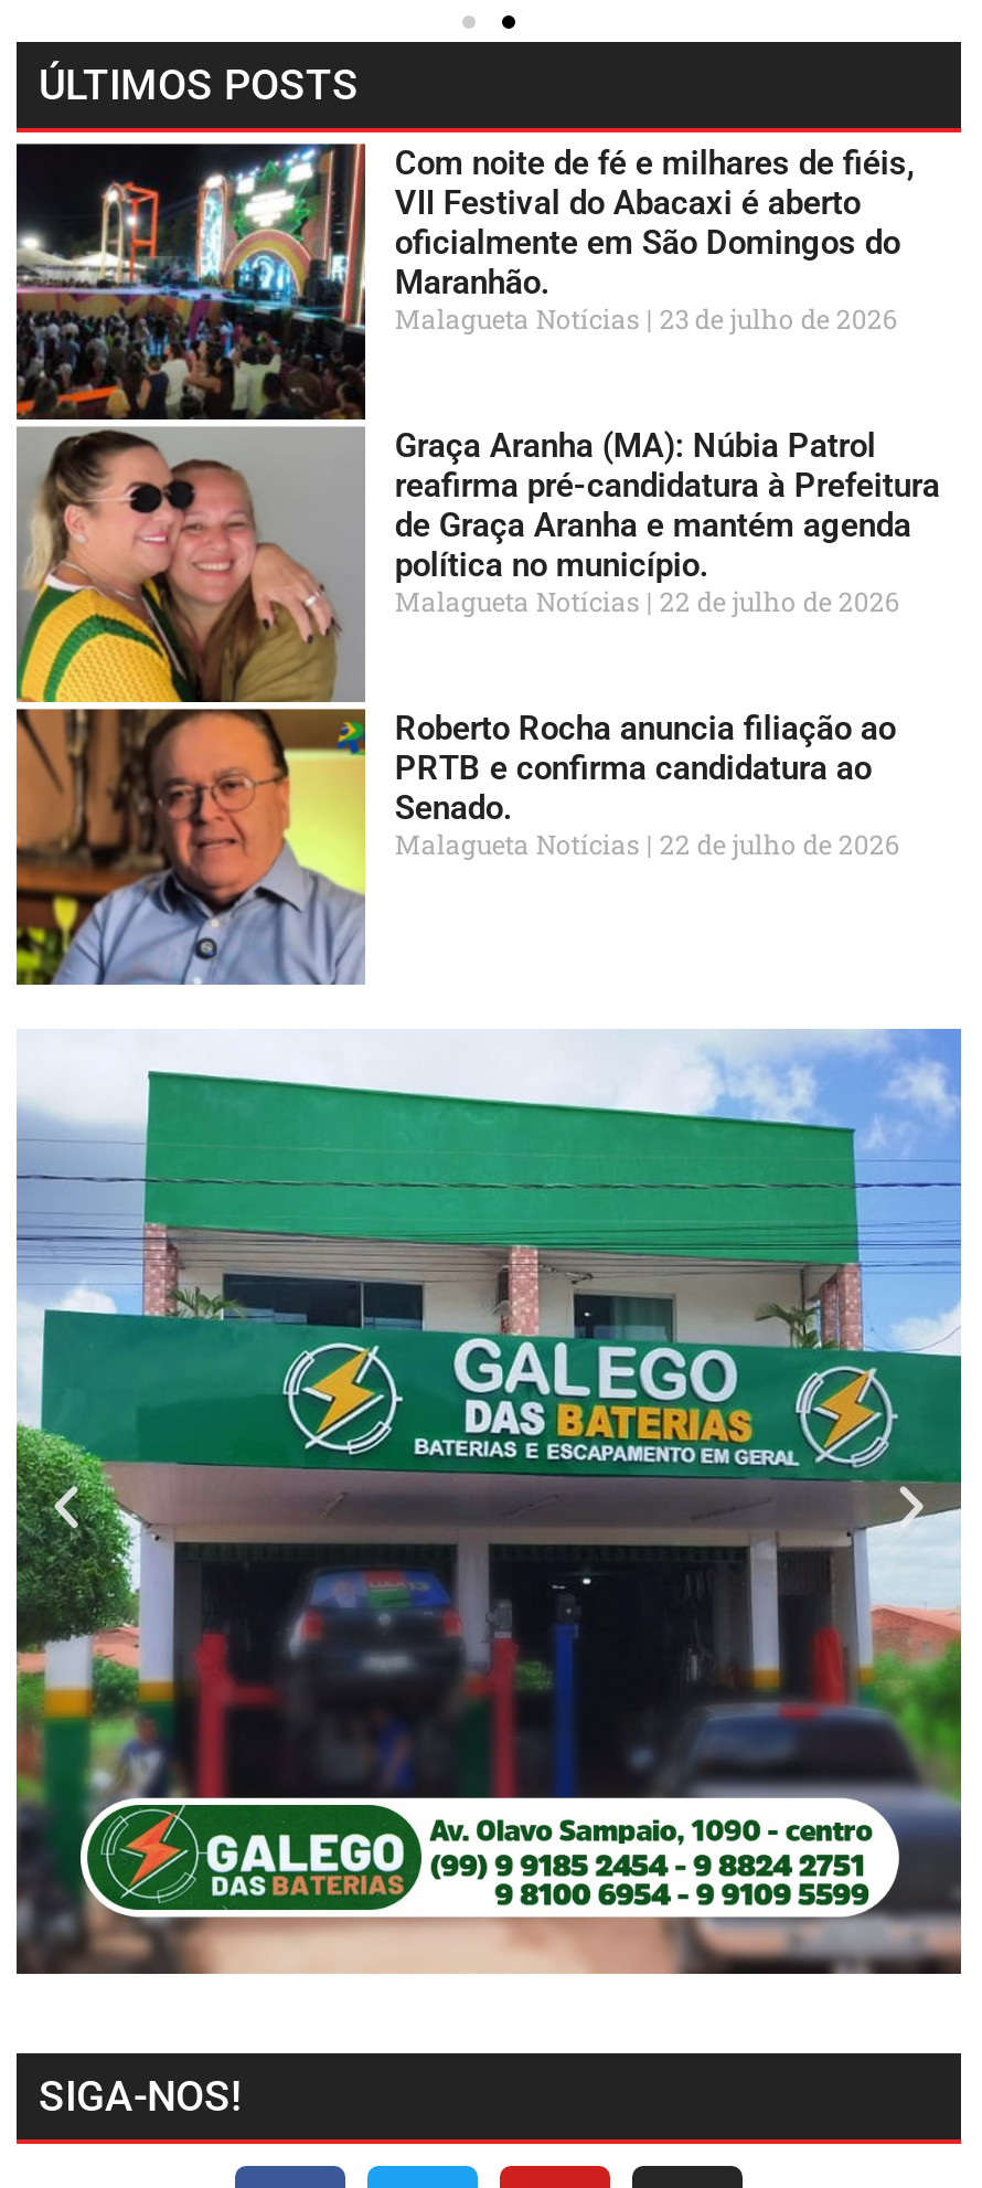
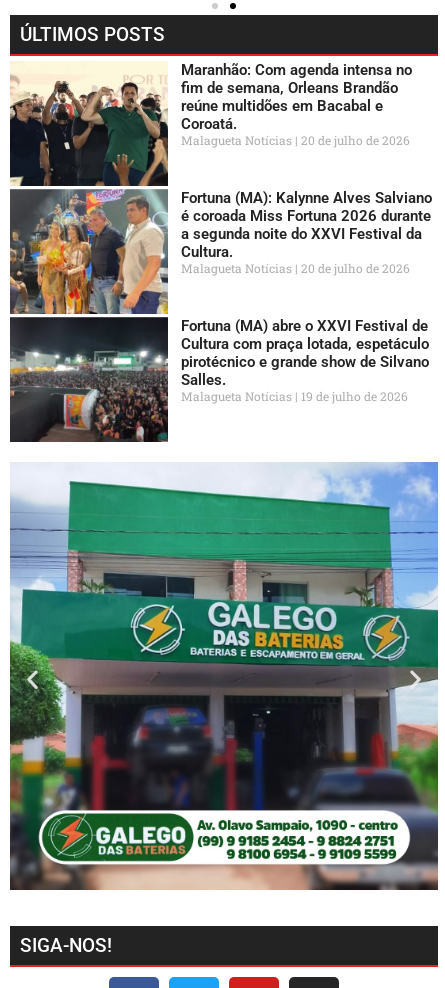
[14,141,916,987] [image] | Com noite de fé e milhares de fiéis, | VII Festival do Abacaxi é aberto | oficialmente em São Domingos do | Maranhão. | Malagueta Notícias 23 de julho de 2026 -> [9,61,412,443] [image] | Maranhão: Com agenda intensa no | fim de semana, Orleans Brandão | reúne multidões em Bacabal e | Coroatá. | Malagueta Notícias 20 de julho de 2026
[395,426,940,618] Graça Aranha (MA): Núbia Patrol | reafirma pré-candidatura à Prefeitura | de Graça Aranha e mantém agenda | política no município. | Malagueta Notícias 22 de julho de 2026 -> [181,189,432,276] Fortuna (MA): Kalynne Alves Salviano | é coroada Miss Fortuna 2026 durante | a segunda noite do XXVI Festival da | Cultura. | Malagueta Notícias 20 de julho de 2026
[395,709,900,862] Roberto Rocha anuncia filiação ao | PRTB e confirma candidatura ao | Senado. | Malagueta Notícias 22 de julho de 2026 -> [181,317,429,404] Fortuna (MA) abre o XXVI Festival de | Cultura com praça lotada, espetáculo | pirotécnico e grande show de Silvano | Salles. | Malagueta Notícias 19 de julho de 2026

